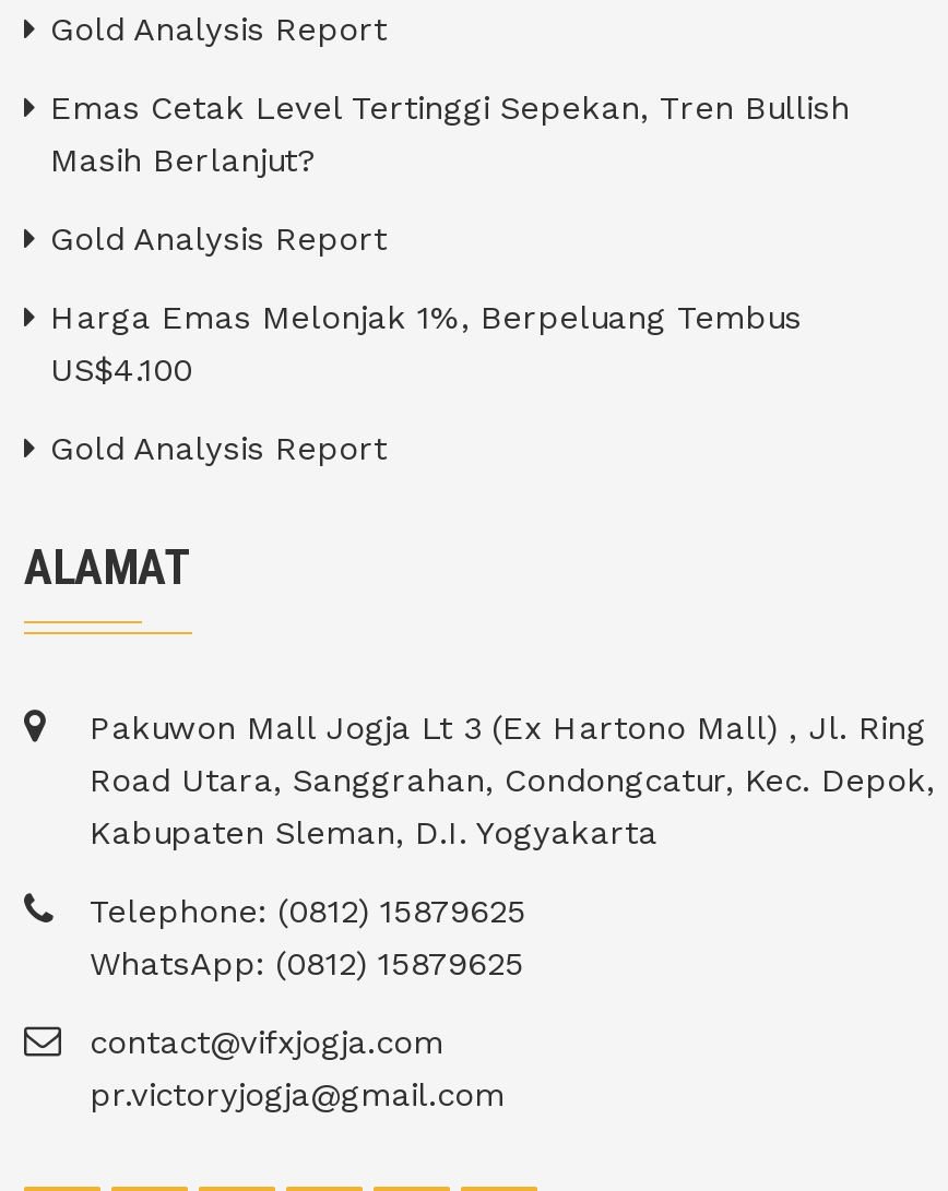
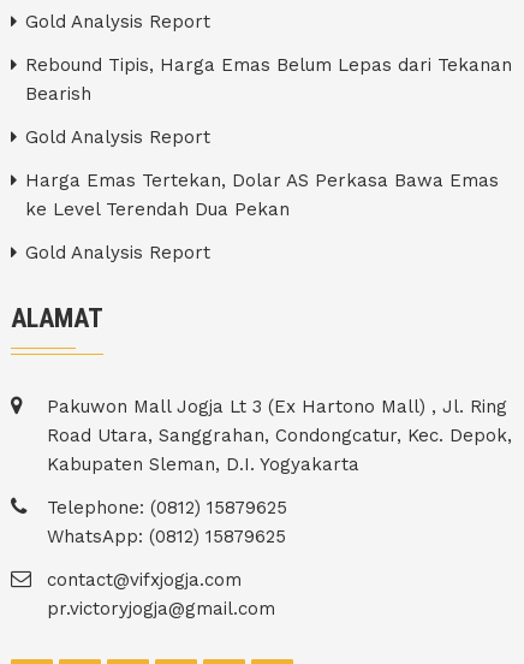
[50,88,850,180] Emas Cetak Level Tertinggi Sepekan, Tren Bullish | Masih Berlanjut? -> [25,54,512,105] Rebound Tipis, Harga Emas Belum Lepas dari Tekanan | Bearish
[50,298,802,390] Harga Emas Melonjak 1%, Berpeluang Tembus | US$4.100 -> [25,170,499,220] Harga Emas Tertekan, Dolar AS Perkasa Bawa Emas | ke Level Terendah Dua Pekan

